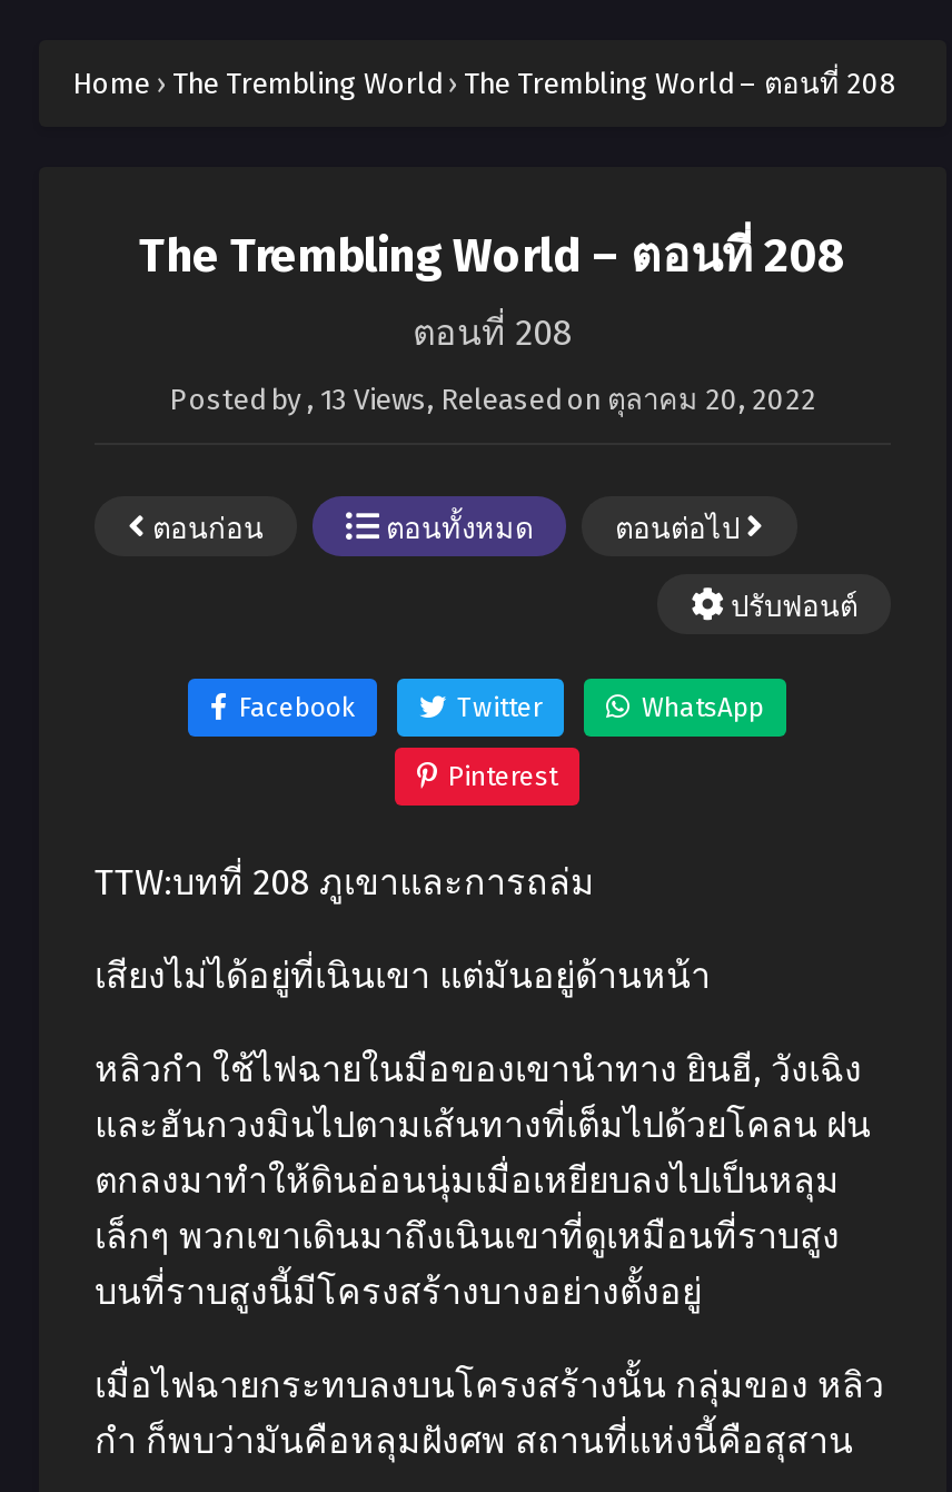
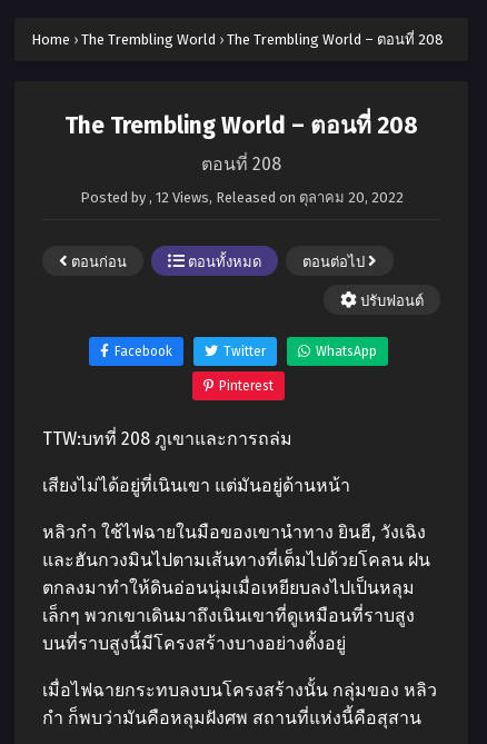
[169,383,816,416] Posted by, 13 Views, Released onตุลาคม 20, 2022 -> [79,189,403,206] Posted by, 12 Views, Released onตุลาคม 20, 2022

